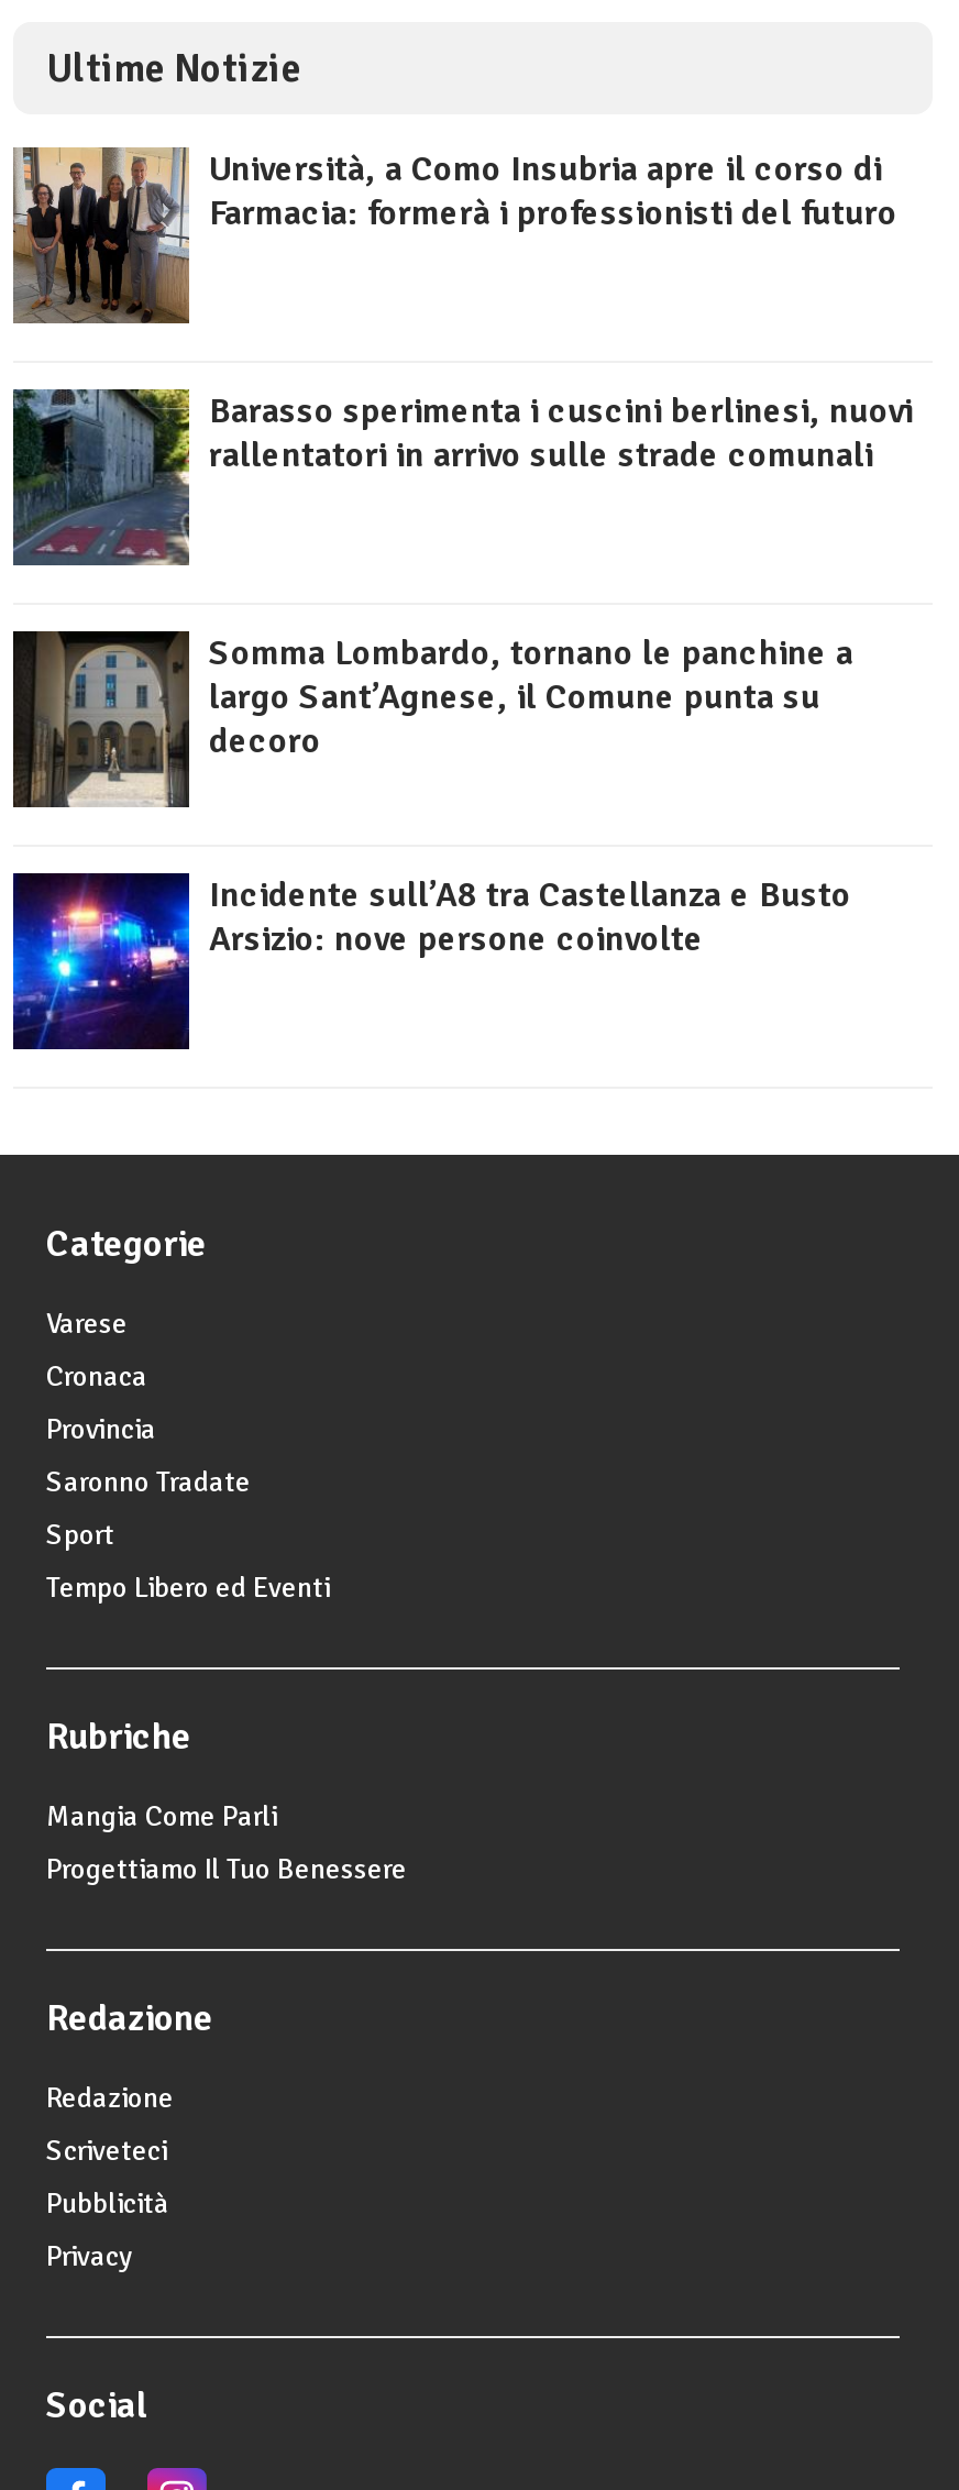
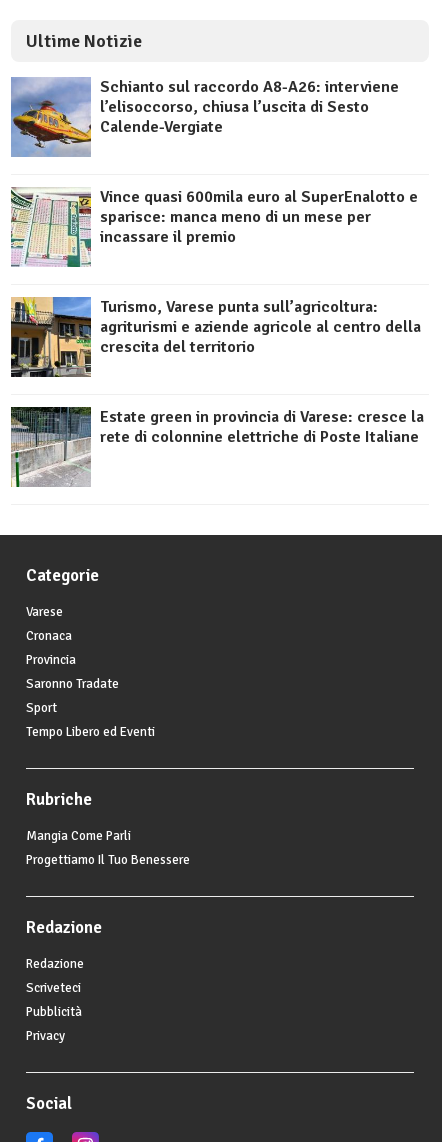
[11,145,897,326] [image] | Università, a Como Insubria apre il corso di | Farmacia: formerà i professionisti del futuro -> [10,77,399,158] [image] | Schianto sul raccordo A8-A26: interviene | l’elisoccorso, chiusa l’uscita di Sesto | Calende-Vergiate
[11,387,915,568] [image] | Barasso sperimenta i cuscini berlinesi, nuovi | rallentatori in arrivo sulle strade comunali -> [10,186,418,268] [image] | Vince quasi 600mila euro al SuperEnalotto e | sparisce: manca meno di un mese per | incassare il premio
[11,629,853,807] [image] | Somma Lombardo, tornano le panchine a | largo Sant’Agnese, il Comune punta su | decoro -> [10,296,421,378] [image] | Turismo, Varese punta sull’agricoltura: | agriturismi e aziende agricole al centro della | crescita del territorio
[11,873,851,1051] [image] | Incidente sull’A8 tra Castellanza e Busto | Arsizio: nove persone coinvolte -> [10,407,424,488] [image] | Estate green in provincia di Varese: cresce la | rete di colonnine elettriche di Poste Italiane

